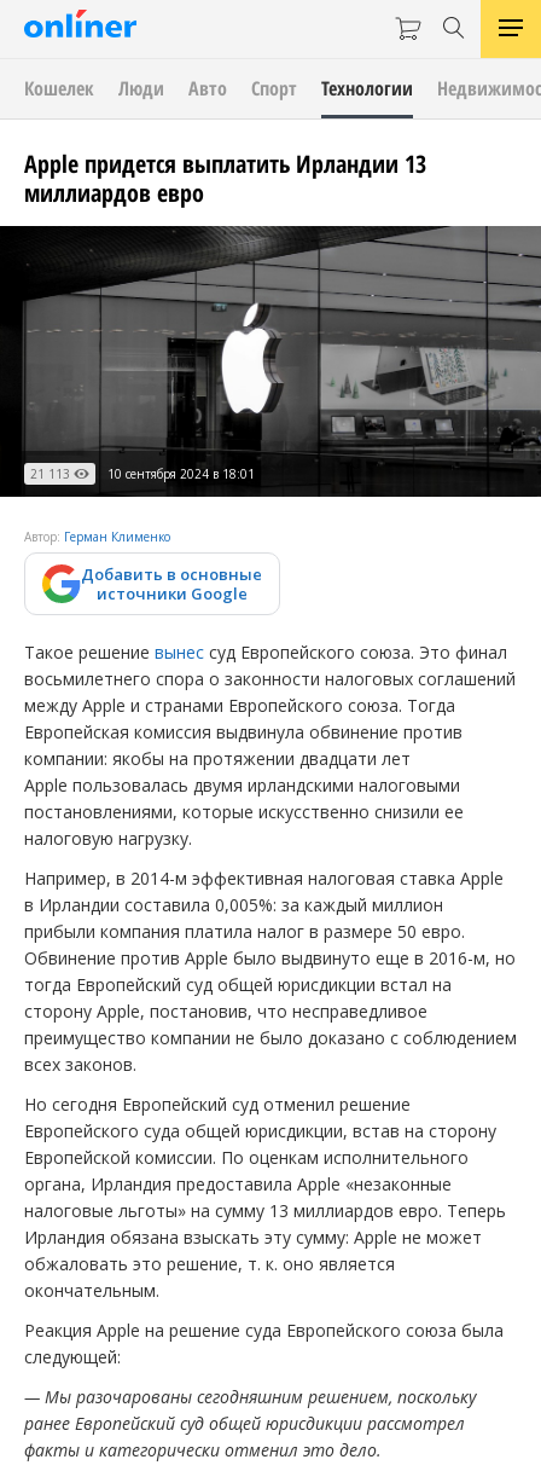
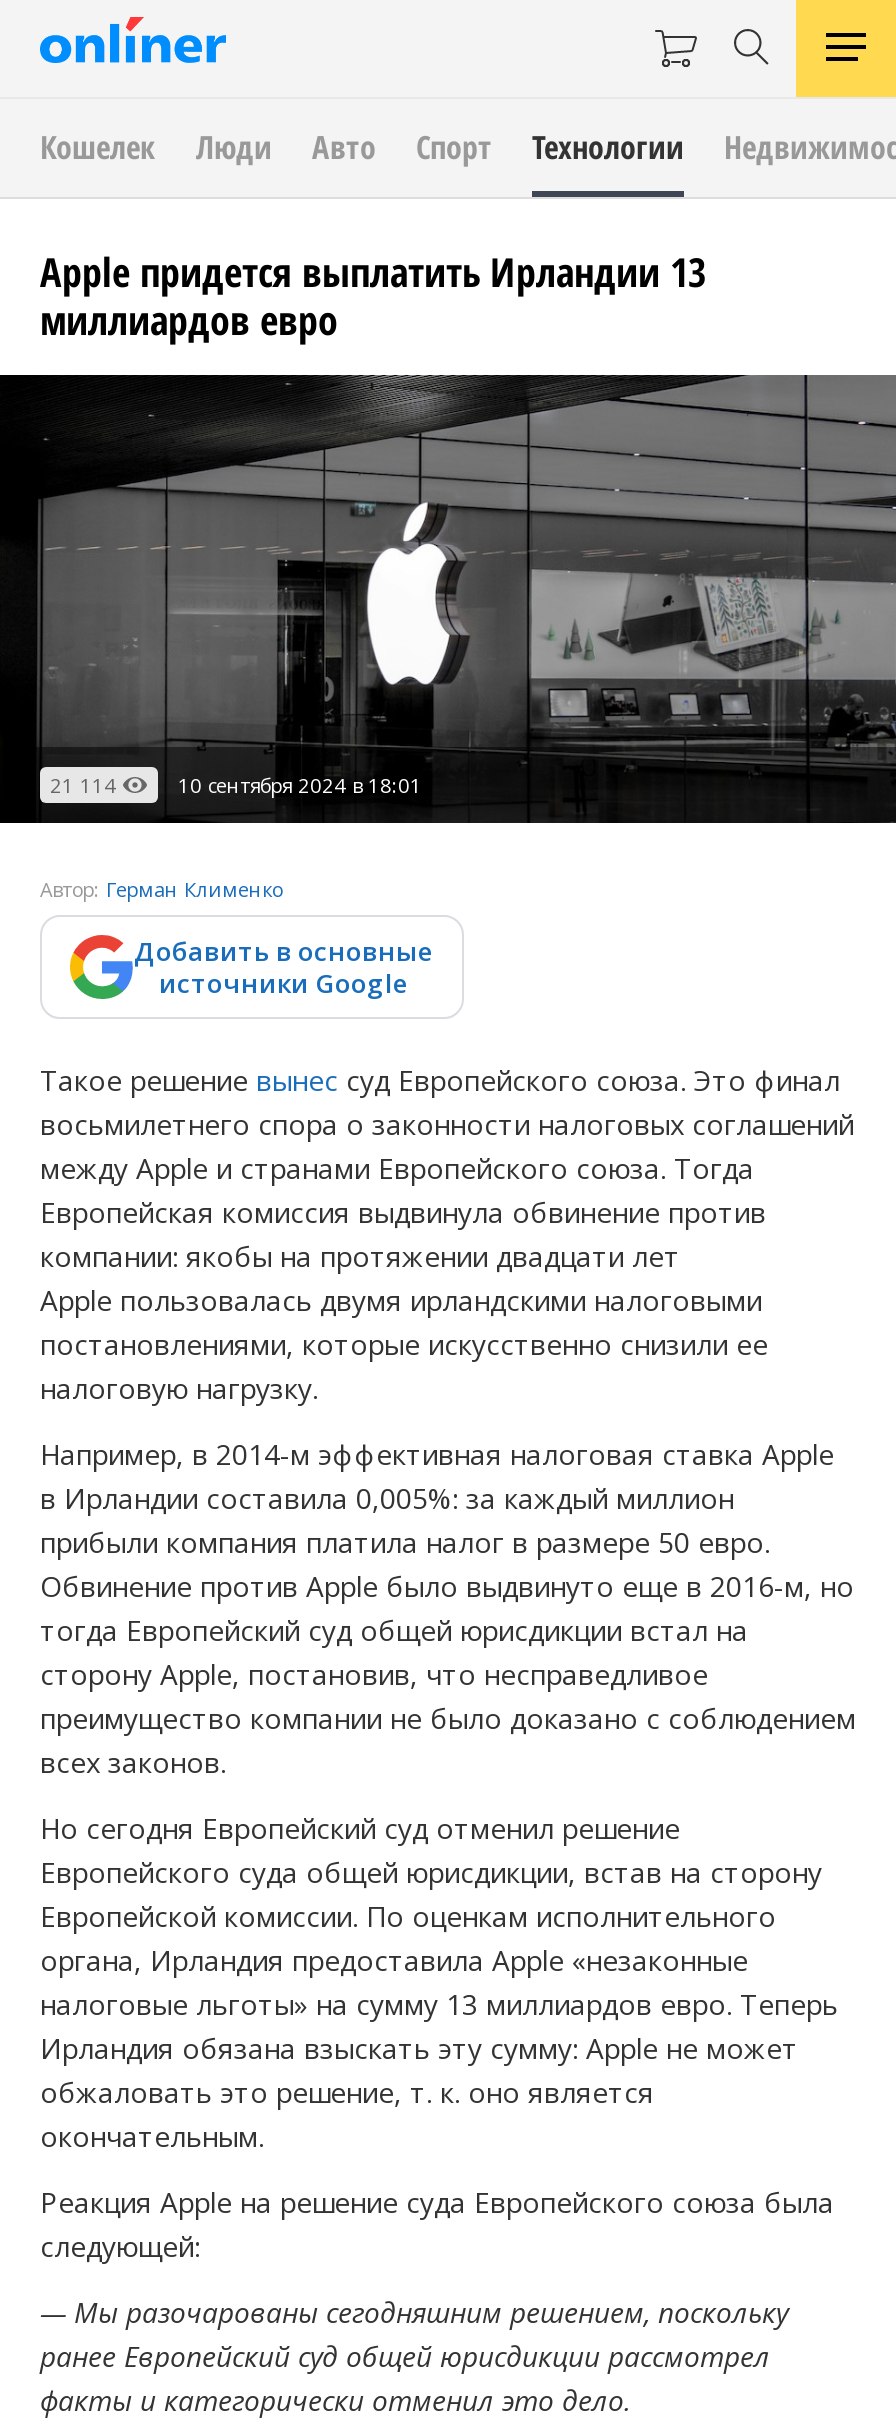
[30,465,255,482] 21 113 10 сентября 2024 в 18:01 -> [50,771,422,799] 21 114 10 сентября 2024 в 18:01

